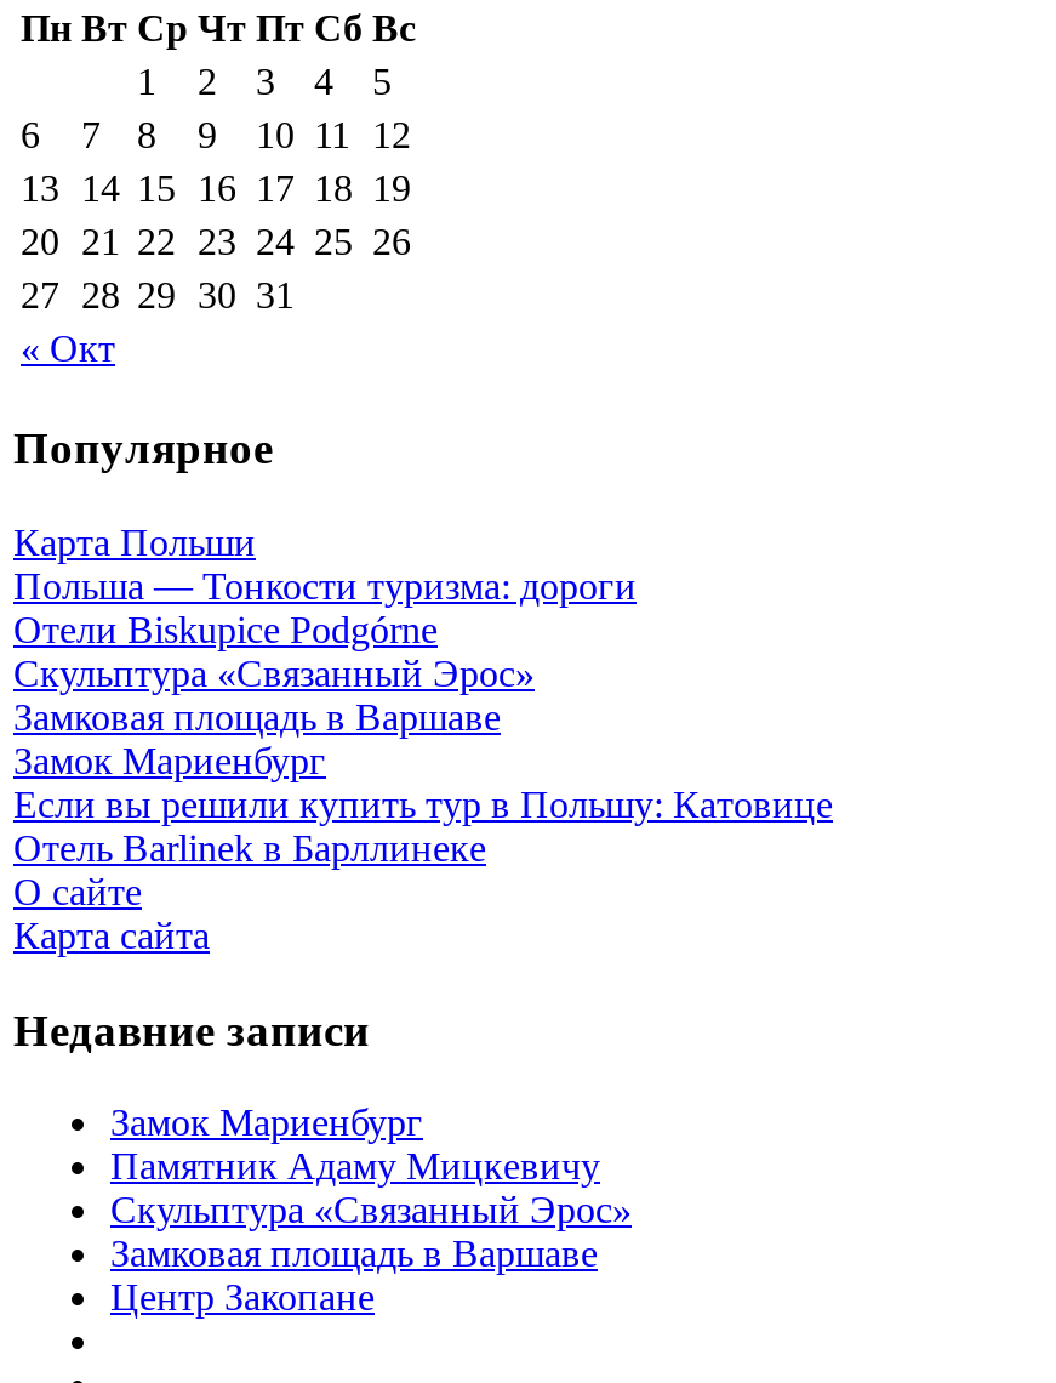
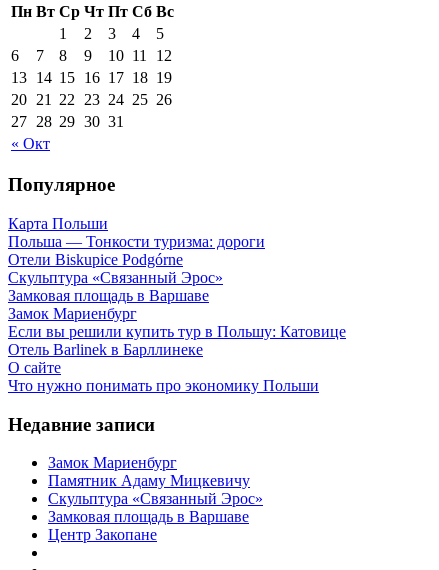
[13,915,210,956] Карта сайта -> [8,377,319,394] Что нужно понимать про экономику Польши

